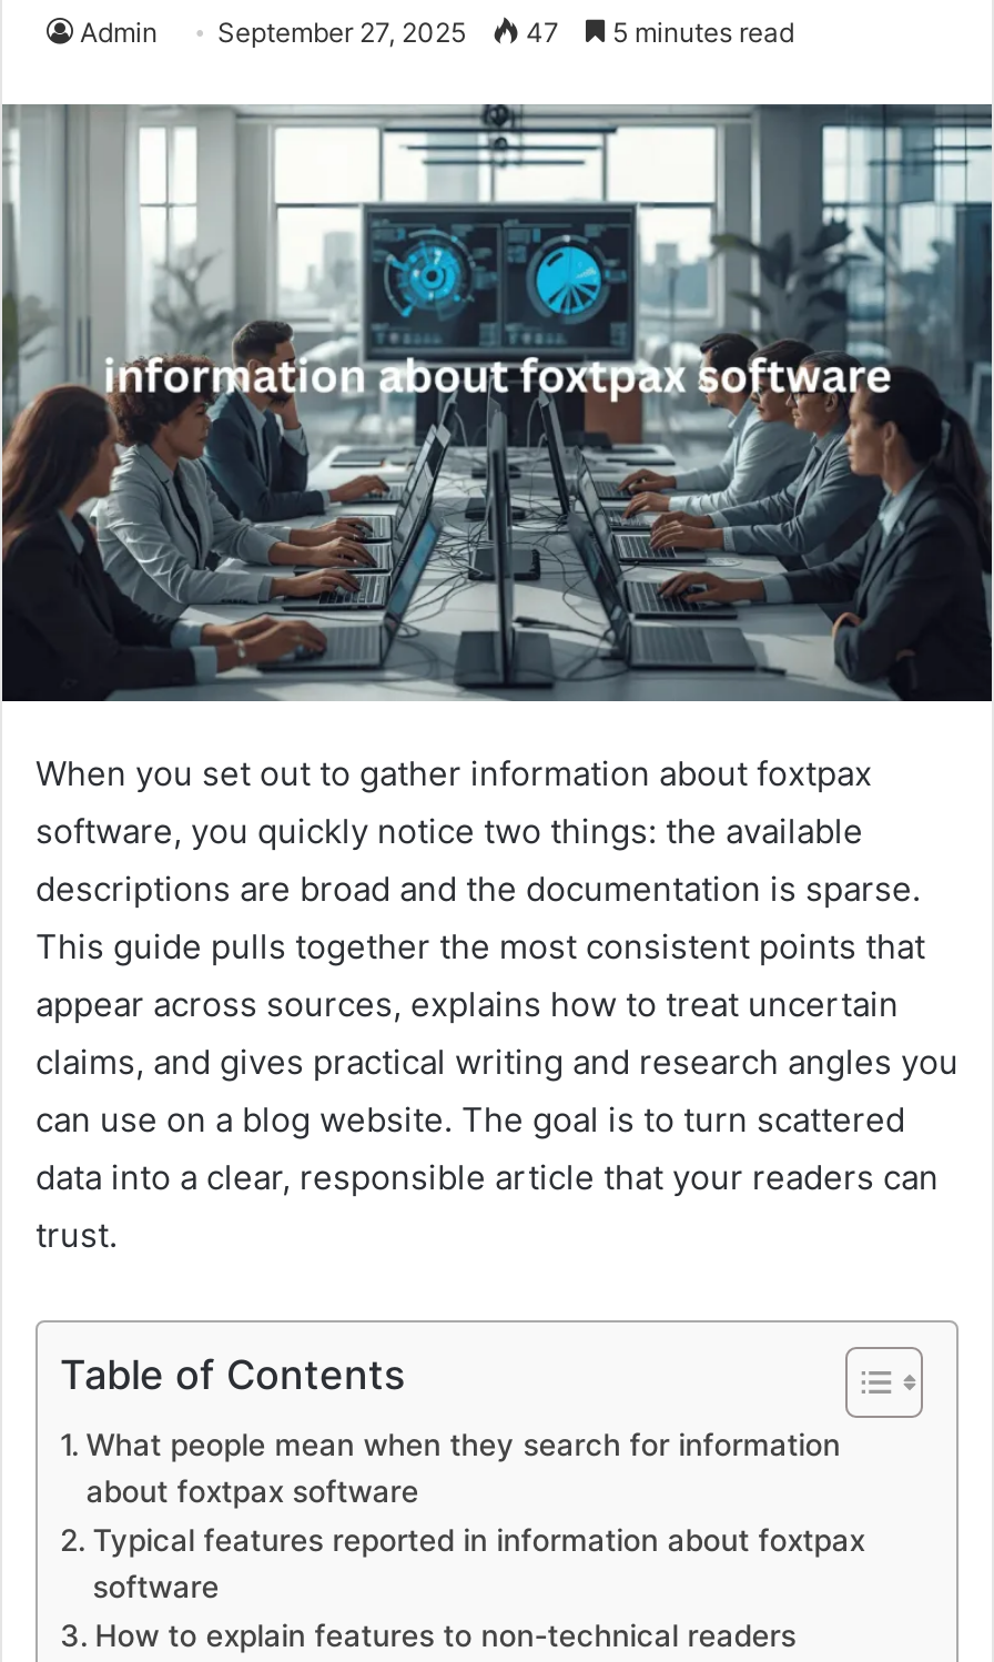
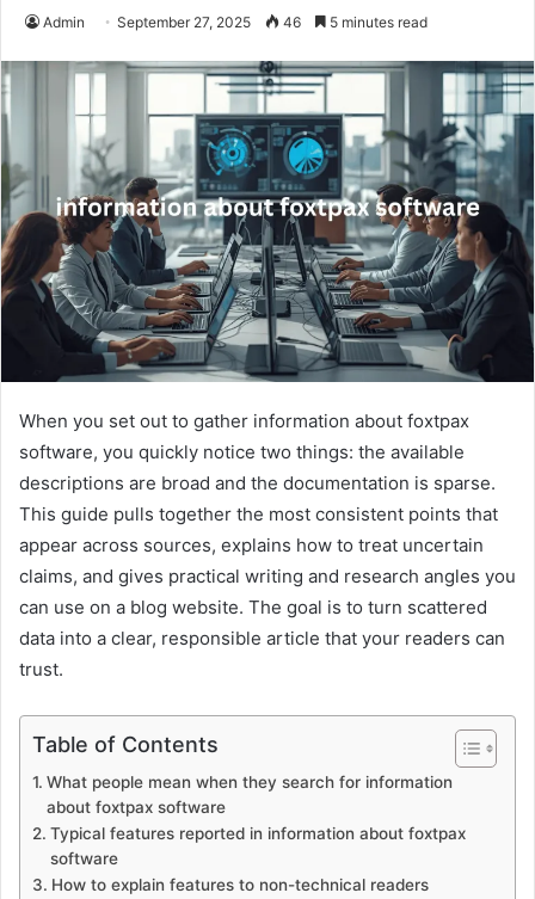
[80,16,794,49] Admin September 27, 2025 47 5 minutes read -> [43,13,428,31] Admin September 27, 2025 46 5 minutes read

